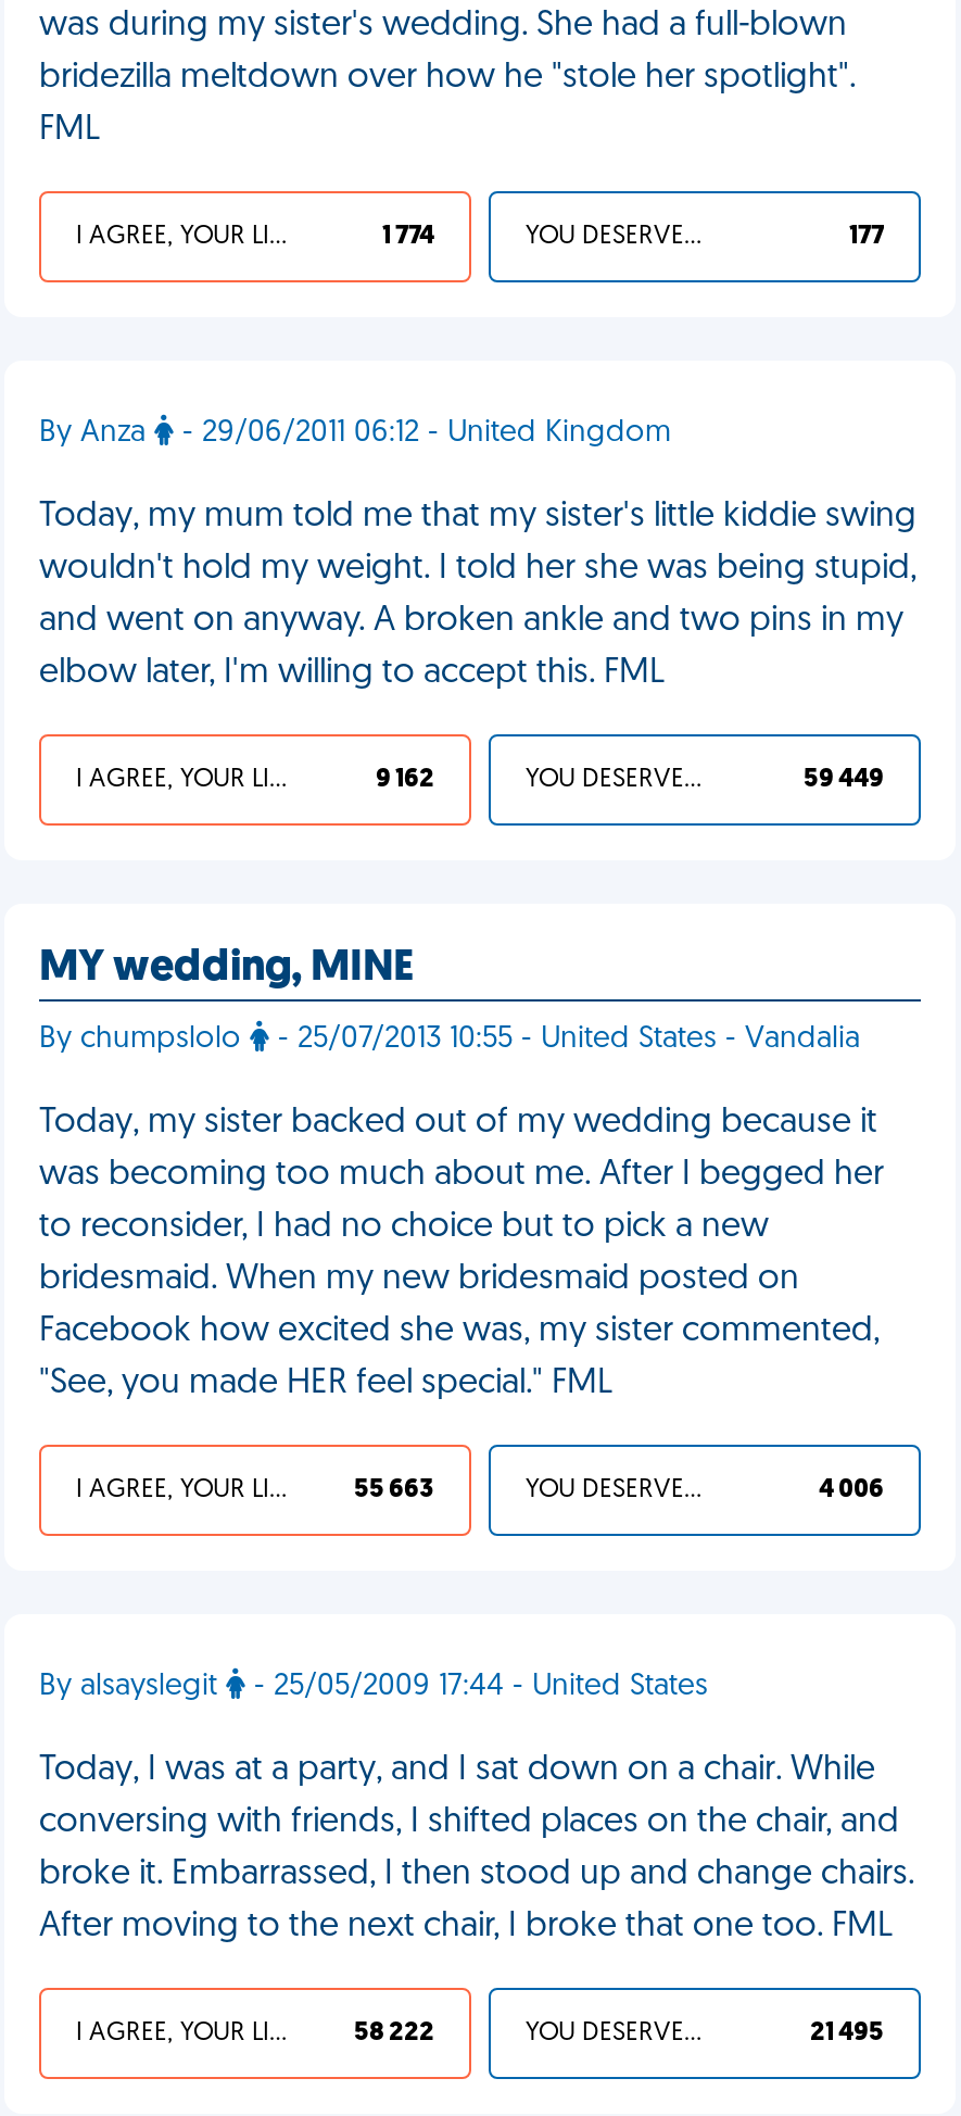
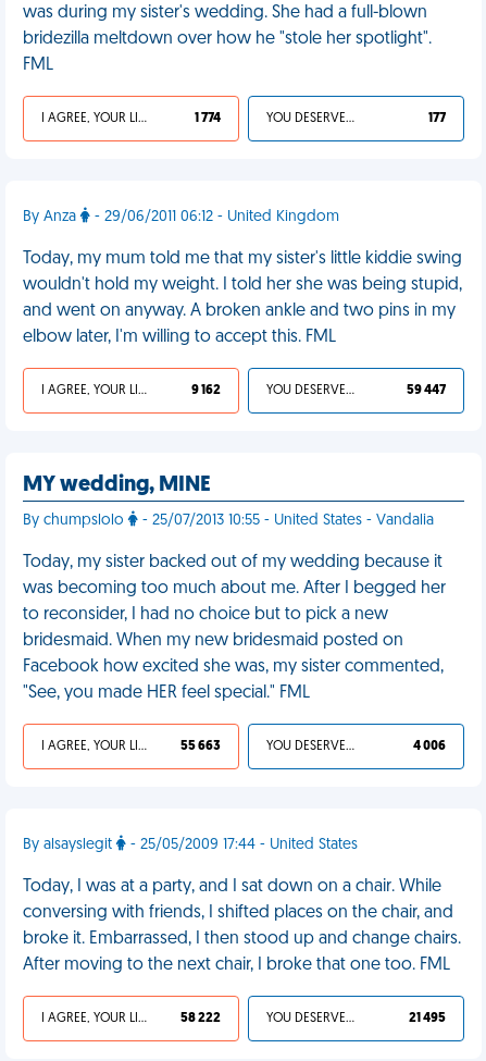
[804,767,884,793] 59 449 -> [407,384,446,397] 59 447

